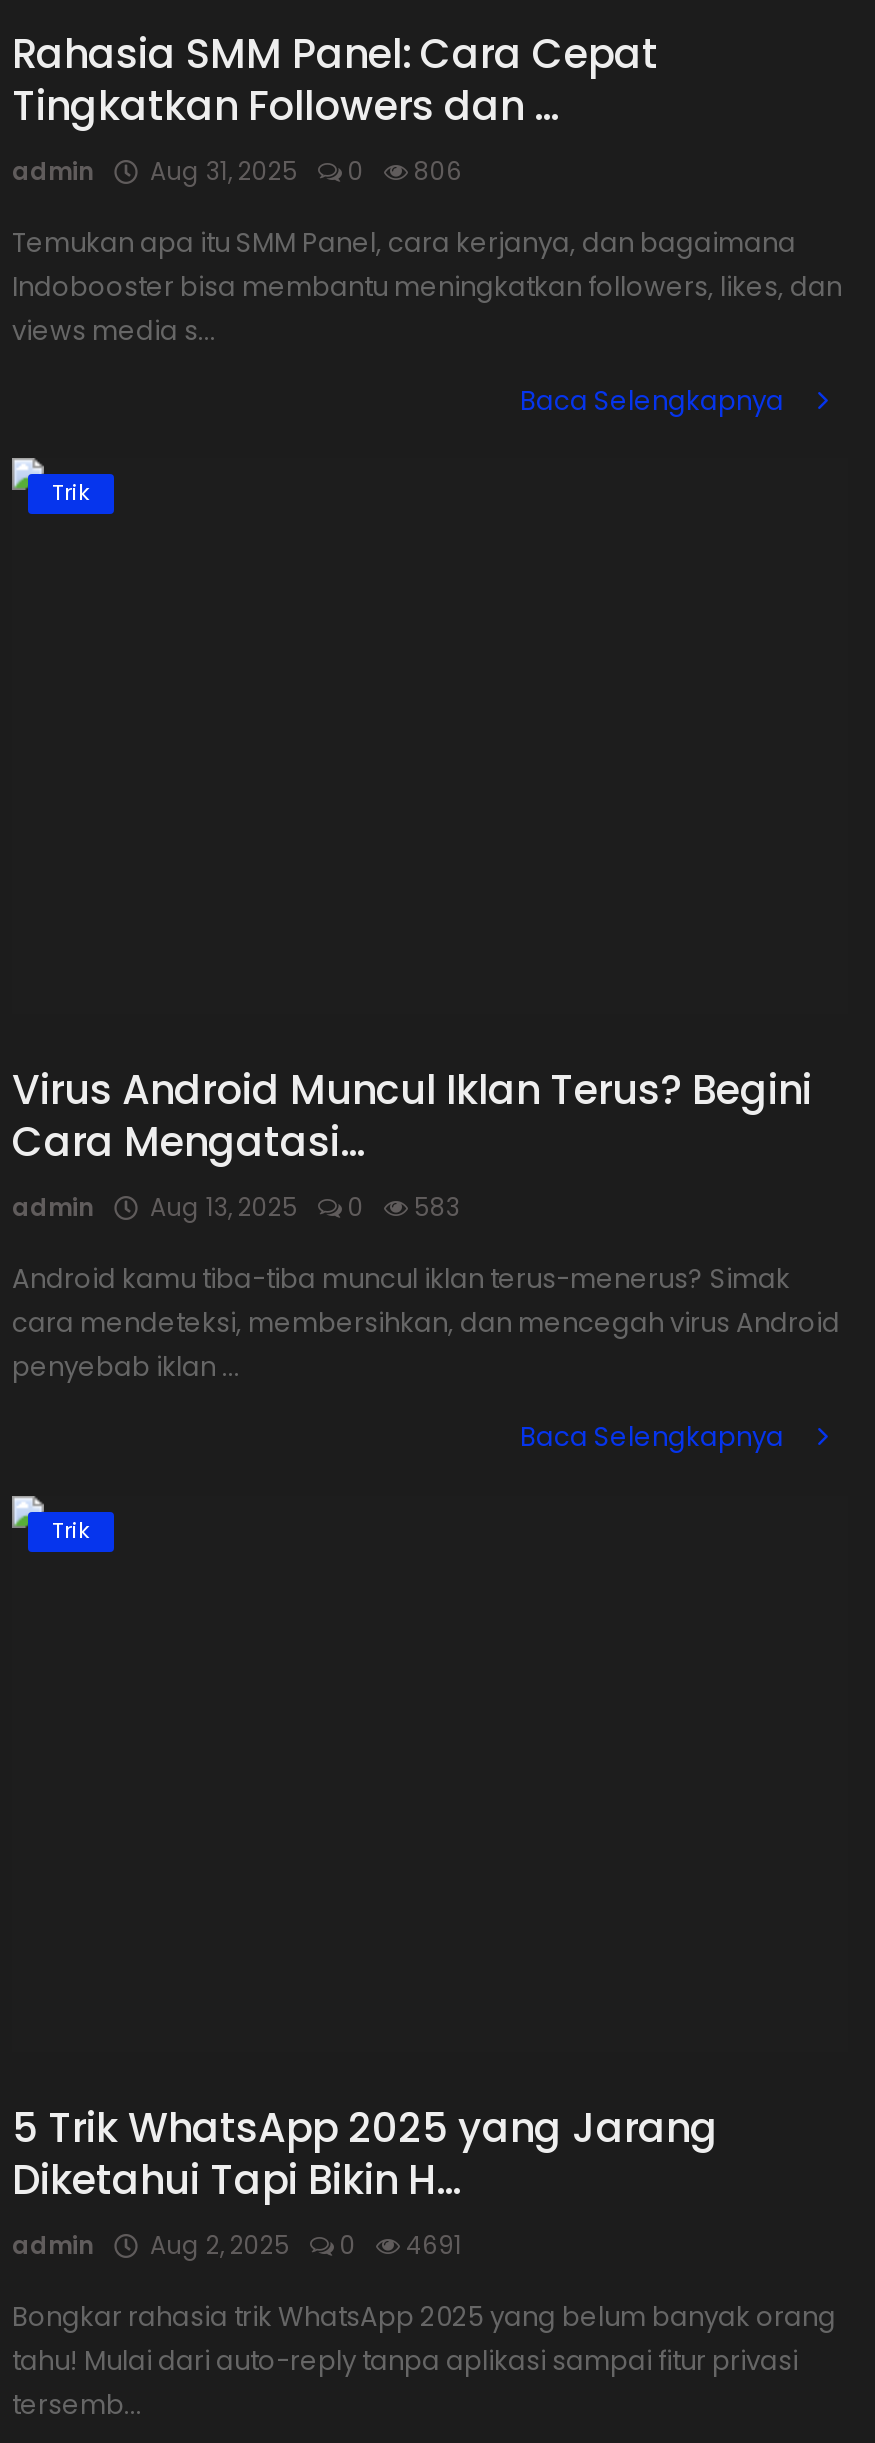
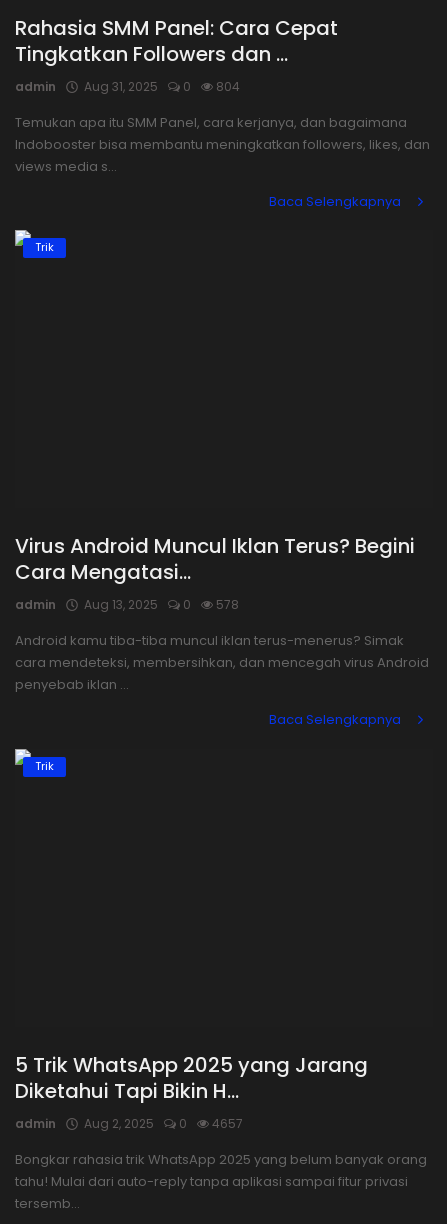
[12,155,462,189] admin Aug 31, 2025 0 806 -> [15,78,240,95] admin Aug 31, 2025 0 804
[12,1191,460,1225] admin Aug 13, 2025 0 583 -> [15,596,239,613] admin Aug 13, 2025 0 578
[12,2229,462,2263] admin Aug 2, 2025 0 4691 -> [15,1115,243,1132] admin Aug 2, 2025 0 4657

